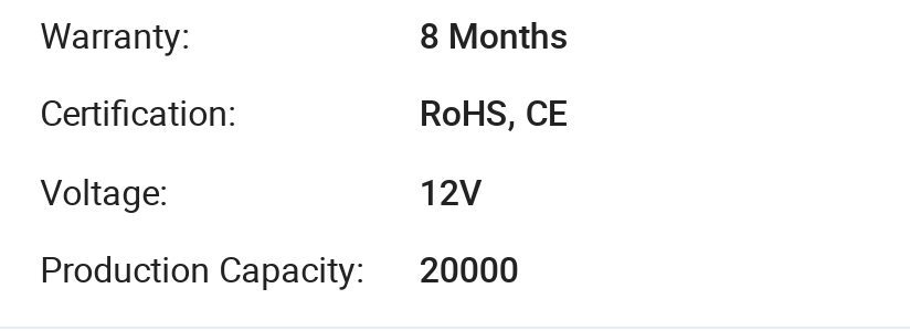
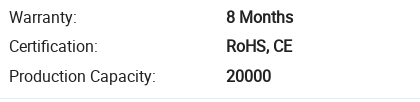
[40,168,481,216] Voltage: | 12V -> none

